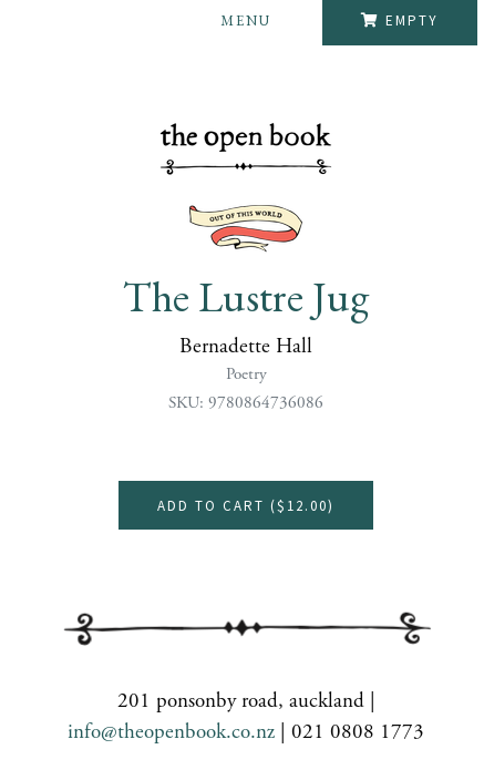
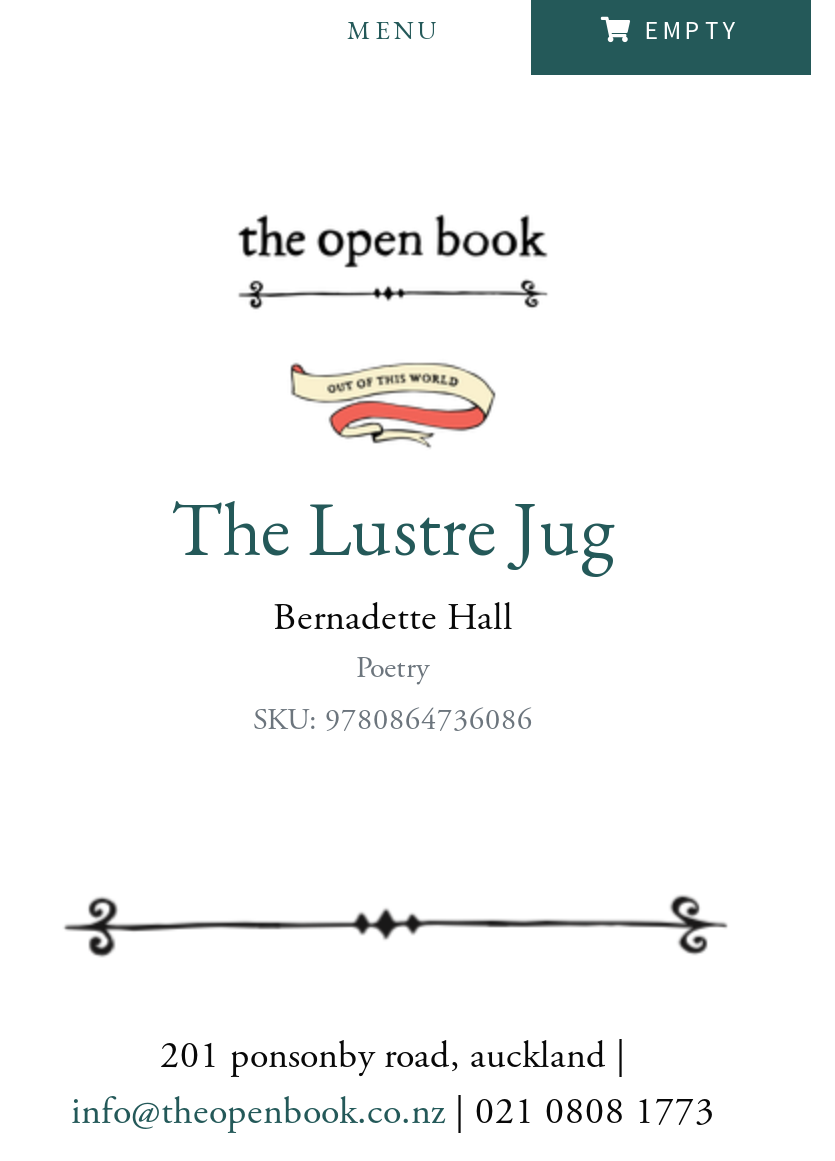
[157,496,334,515] ADD TO CART ($12.00) -> none

